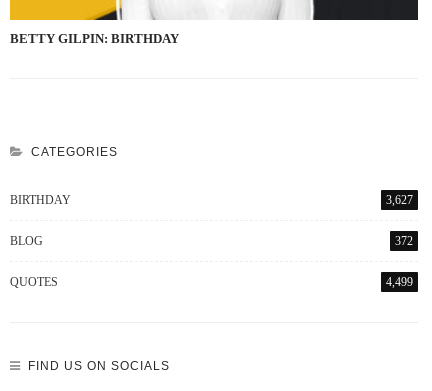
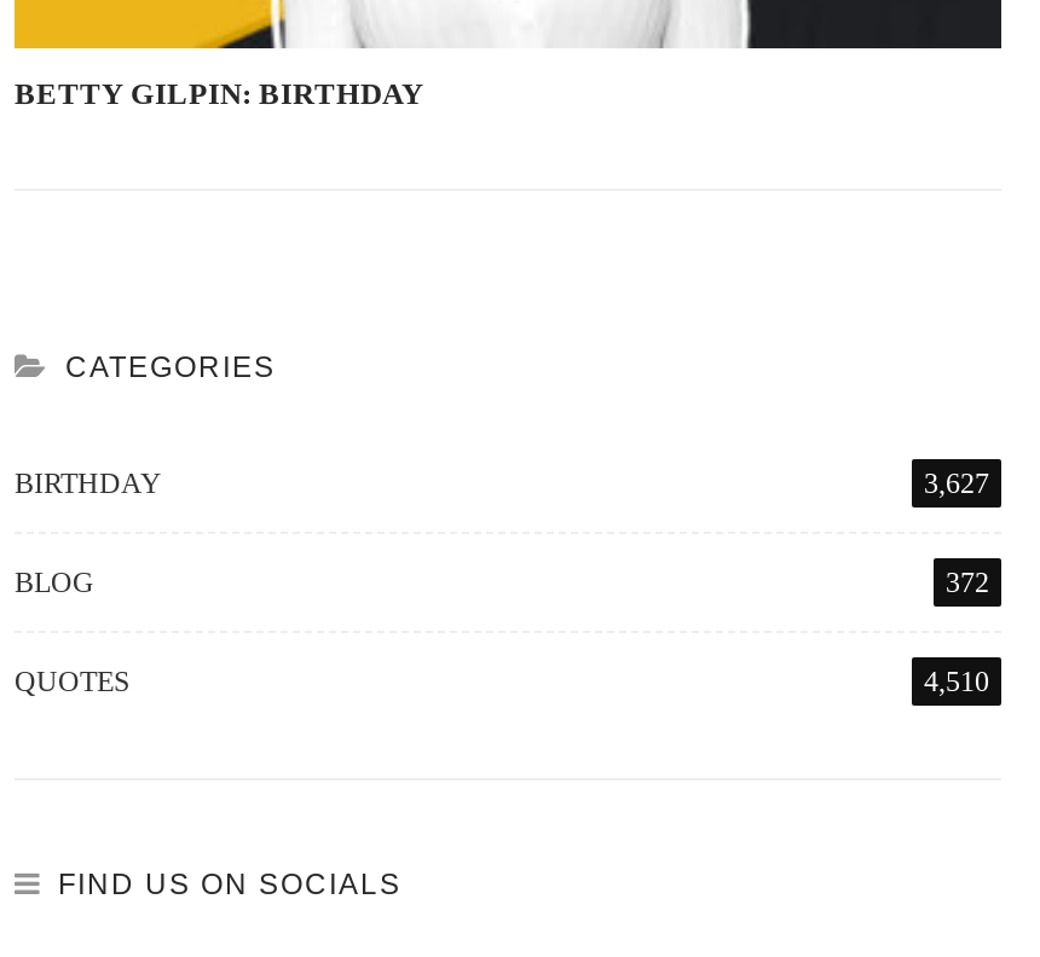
[386,275,413,289] 4,499 -> [924,664,989,698] 4,510

